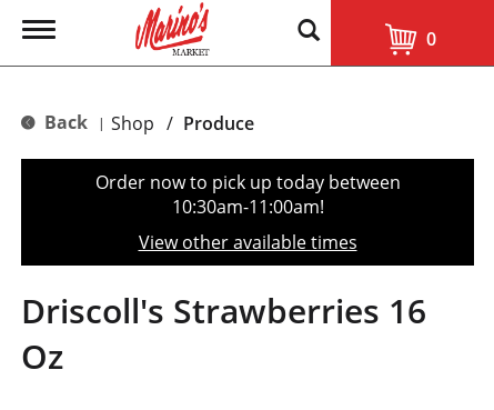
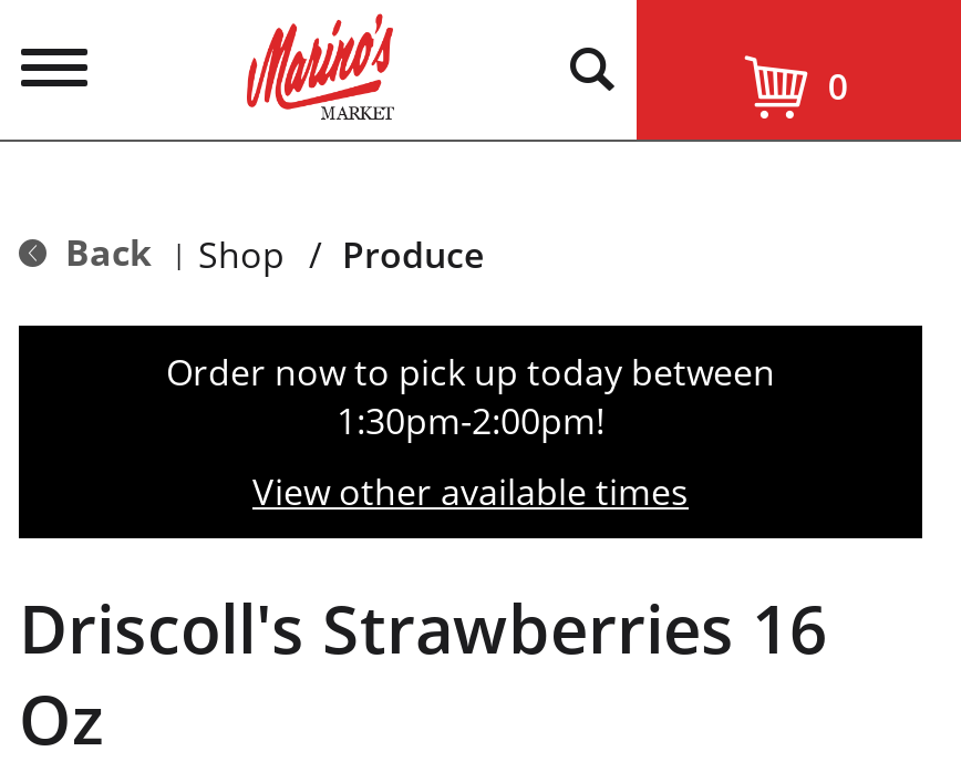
[172,194,324,219] 10:30am-11:00am! -> [337,397,604,445] 1:30pm-2:00pm!

